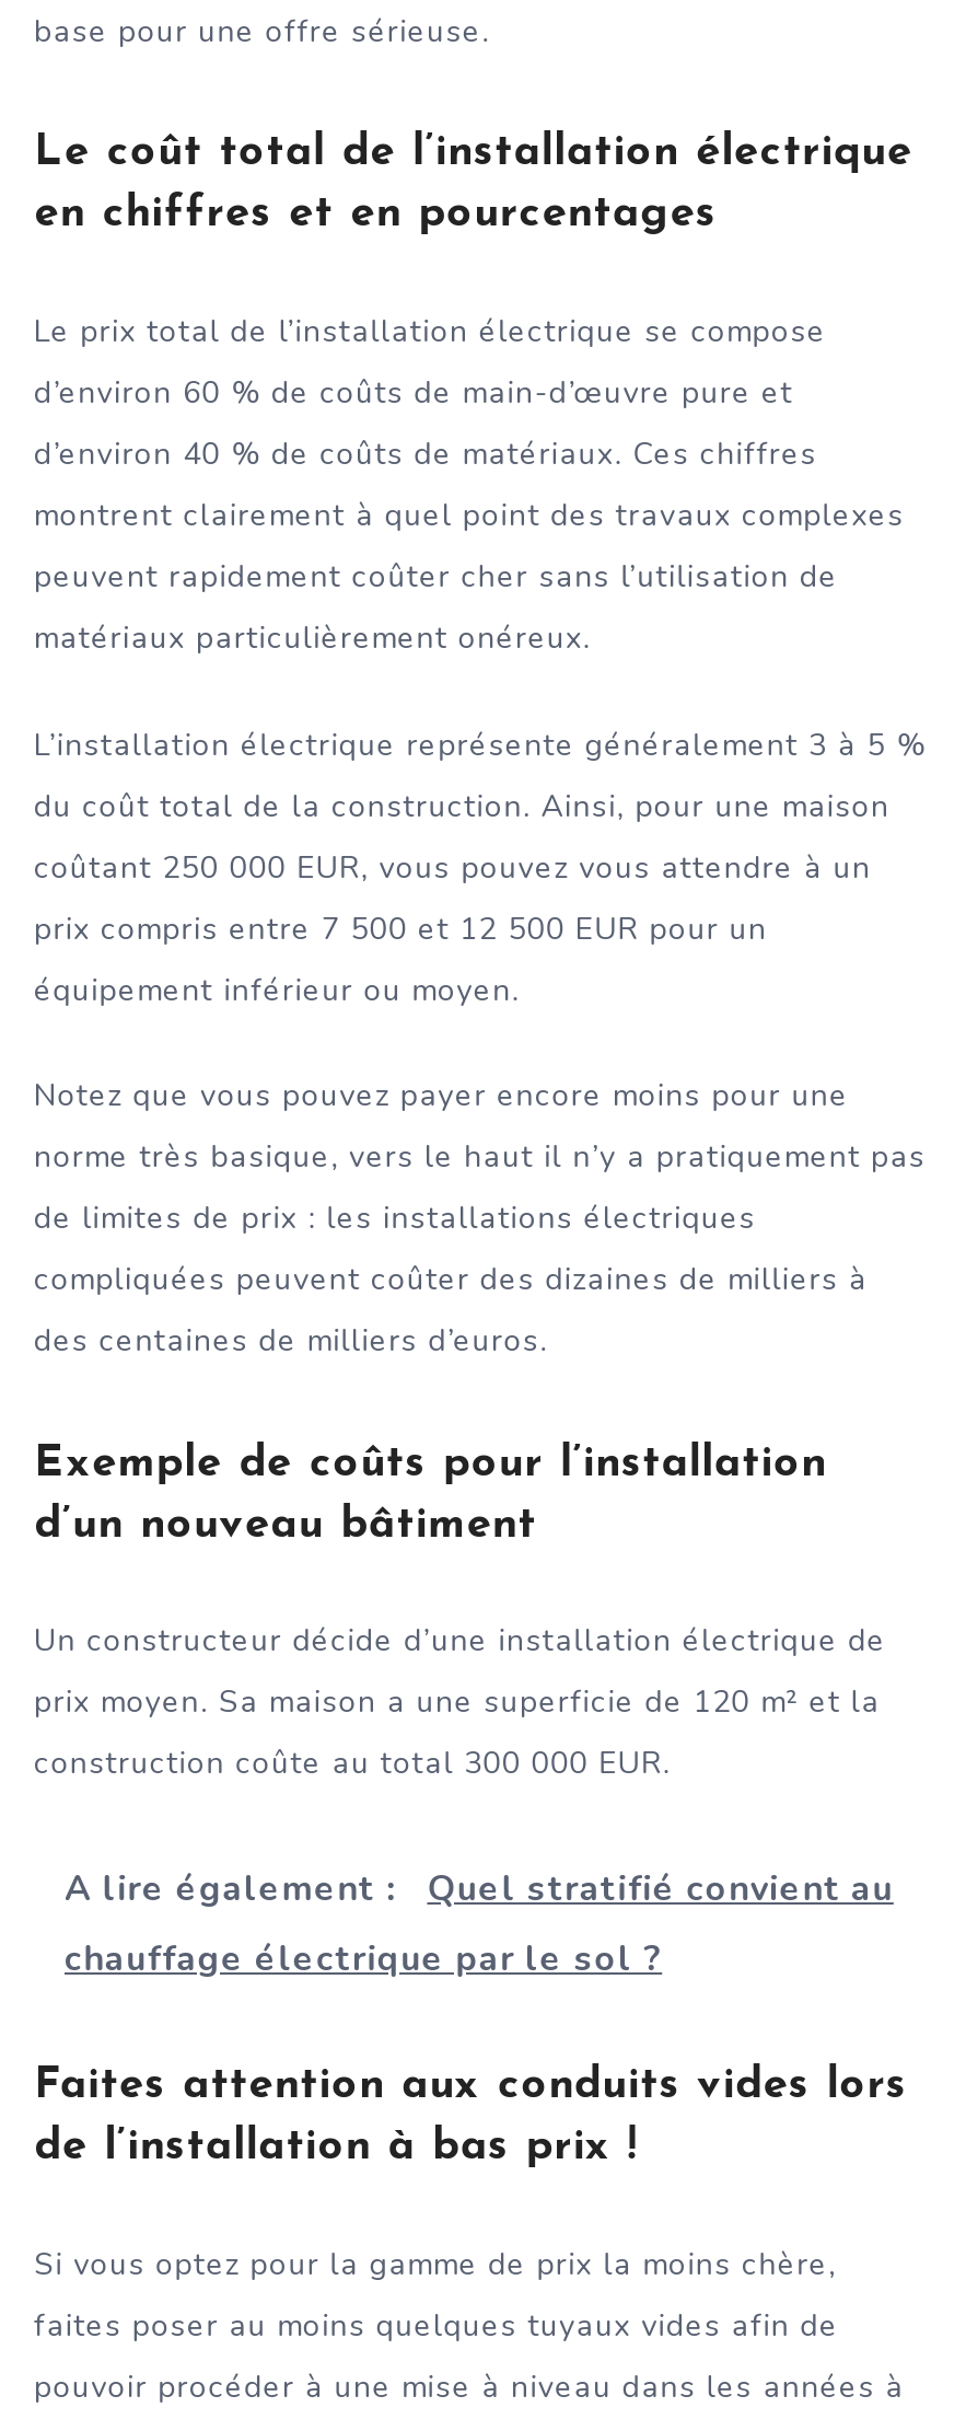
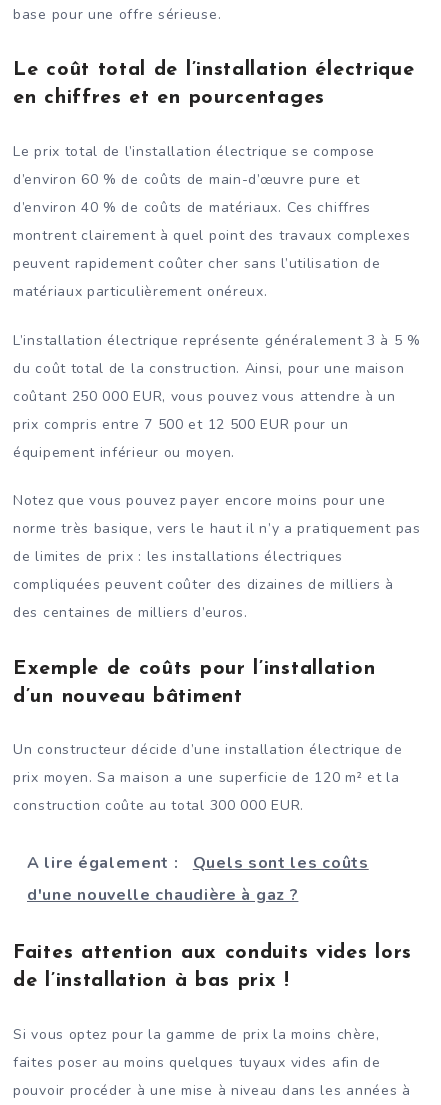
[65,1865,894,1913] A lire également : Quel stratifié convient au -> [27,852,369,874] A lire également : Quels sont les coûts
[65,1935,662,1983] chauffage électrique par le sol ? -> [27,884,298,906] d'une nouvelle chaudière à gaz ?

